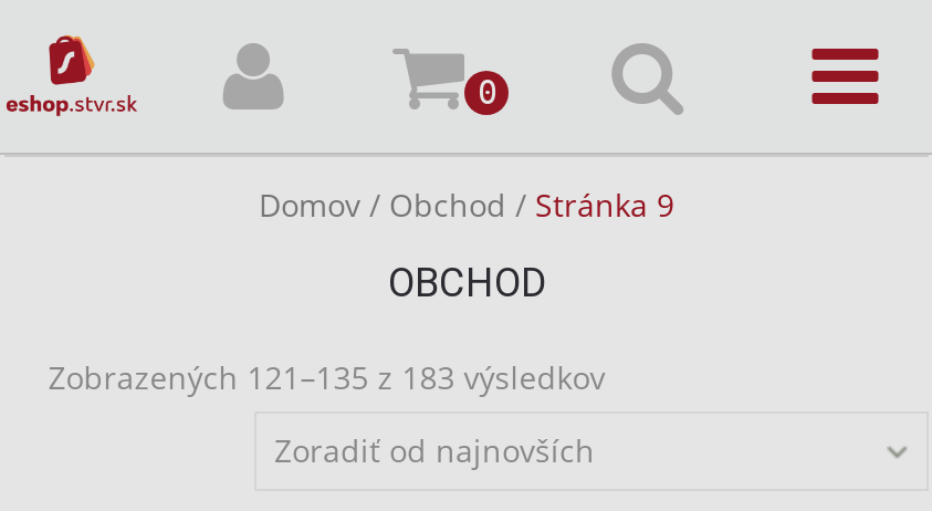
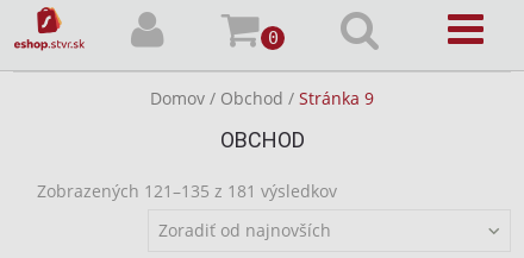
[48,357,605,399] Zobrazených 121–135 z 183 výsledkov -> [37,180,337,202] Zobrazených 121–135 z 181 výsledkov

